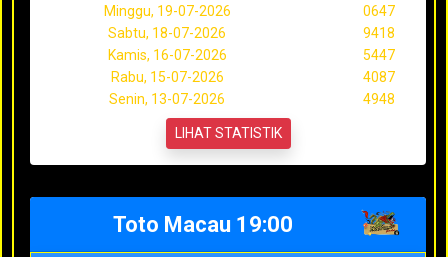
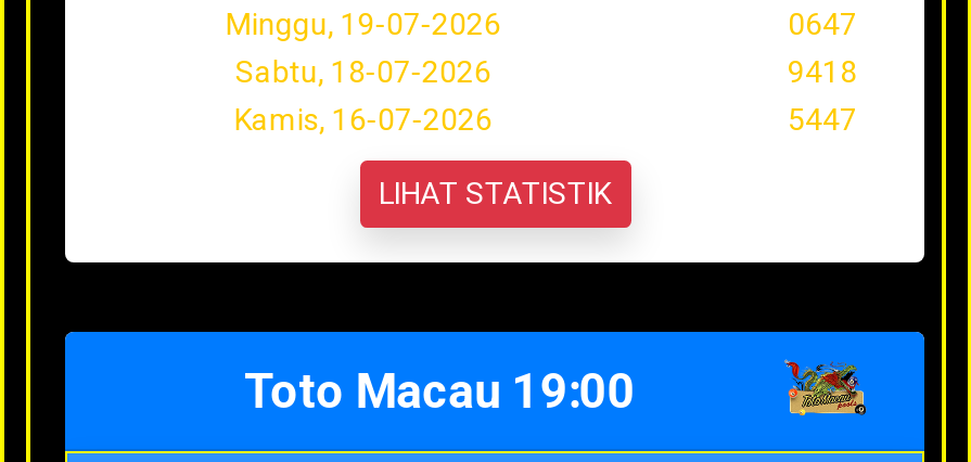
[109,69,395,107] Rabu, 15-07-2026 | 4087 | Senin, 13-07-2026 | 4948 -> none

